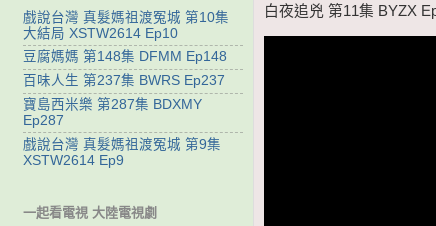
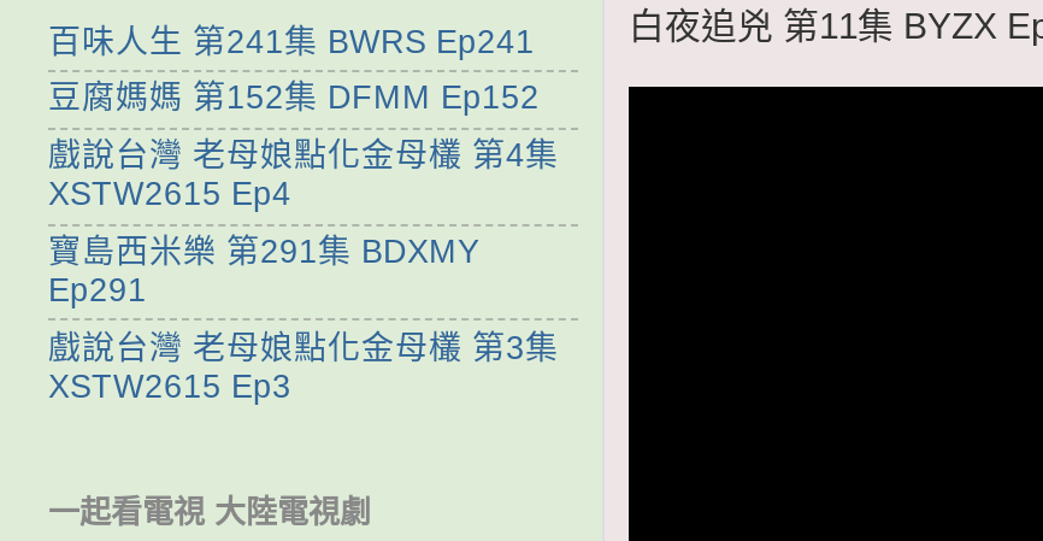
[23,10,229,41] 戲說台灣 真髮媽祖渡冤城 第10集 | 大結局 XSTW2614 Ep10 -> [48,23,535,59] 百味人生 第241集 BWRS Ep241
[23,49,227,64] 豆腐媽媽 第148集 DFMM Ep148 -> [48,80,540,117] 豆腐媽媽 第152集 DFMM Ep152
[23,73,225,88] 百味人生 第237集 BWRS Ep237 -> [48,138,559,212] 戲說台灣 老母娘點化金母欉 第4集 | XSTW2615 Ep4
[23,97,202,128] 寶島西米樂 第287集 BDXMY | Ep287 -> [48,234,479,308] 寶島西米樂 第291集 BDXMY | Ep291
[23,137,221,168] 戲說台灣 真髮媽祖渡冤城 第9集 | XSTW2614 Ep9 -> [48,329,559,404] 戲說台灣 老母娘點化金母欉 第3集 | XSTW2615 Ep3

